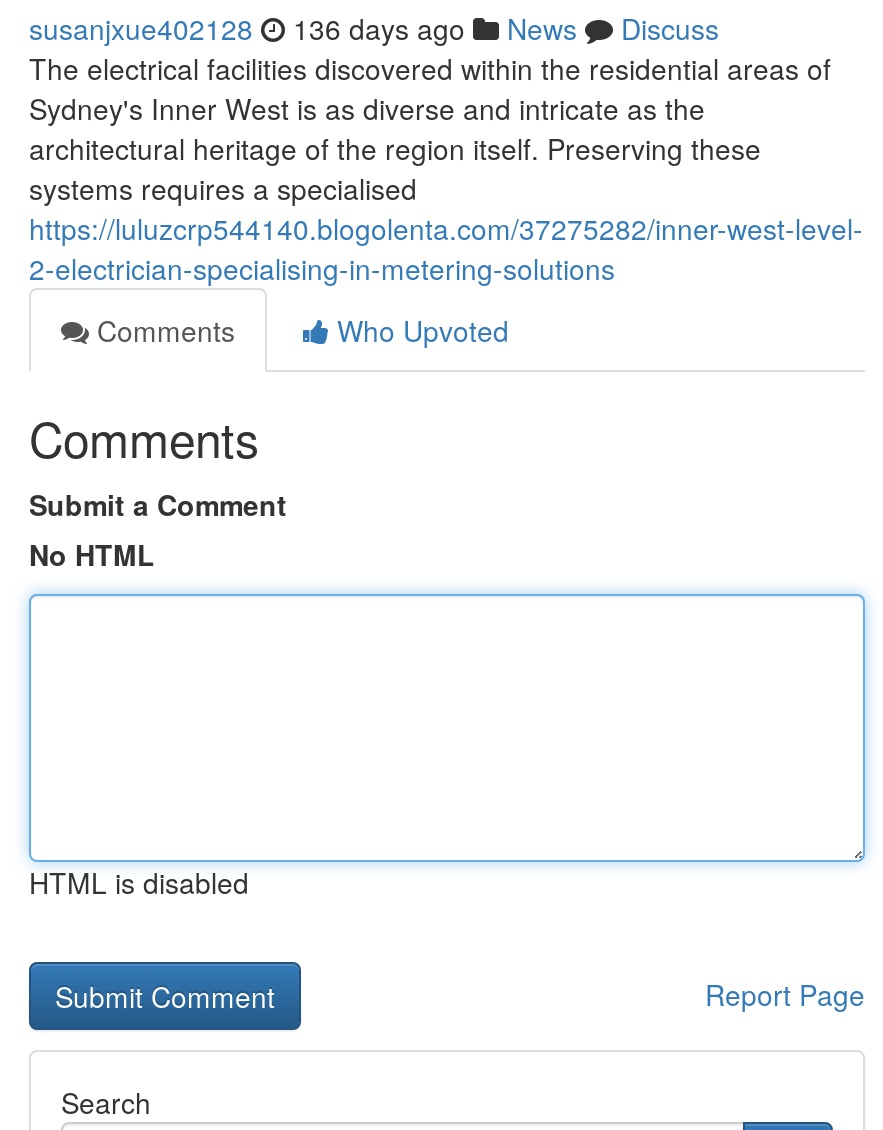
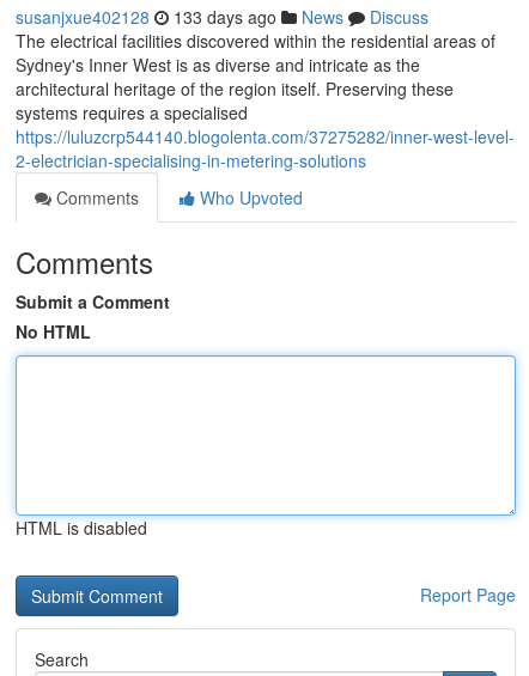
[29,8,719,48] susanjxue402128 136 days ago News Discuss -> [16,5,428,29] susanjxue402128 133 days ago News Discuss

